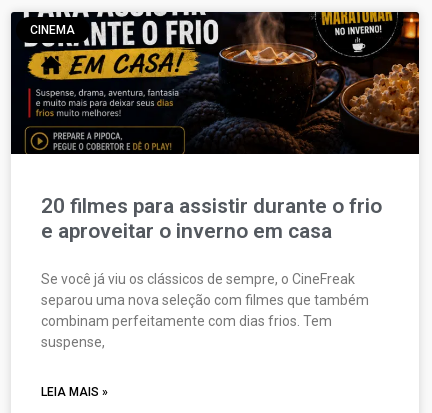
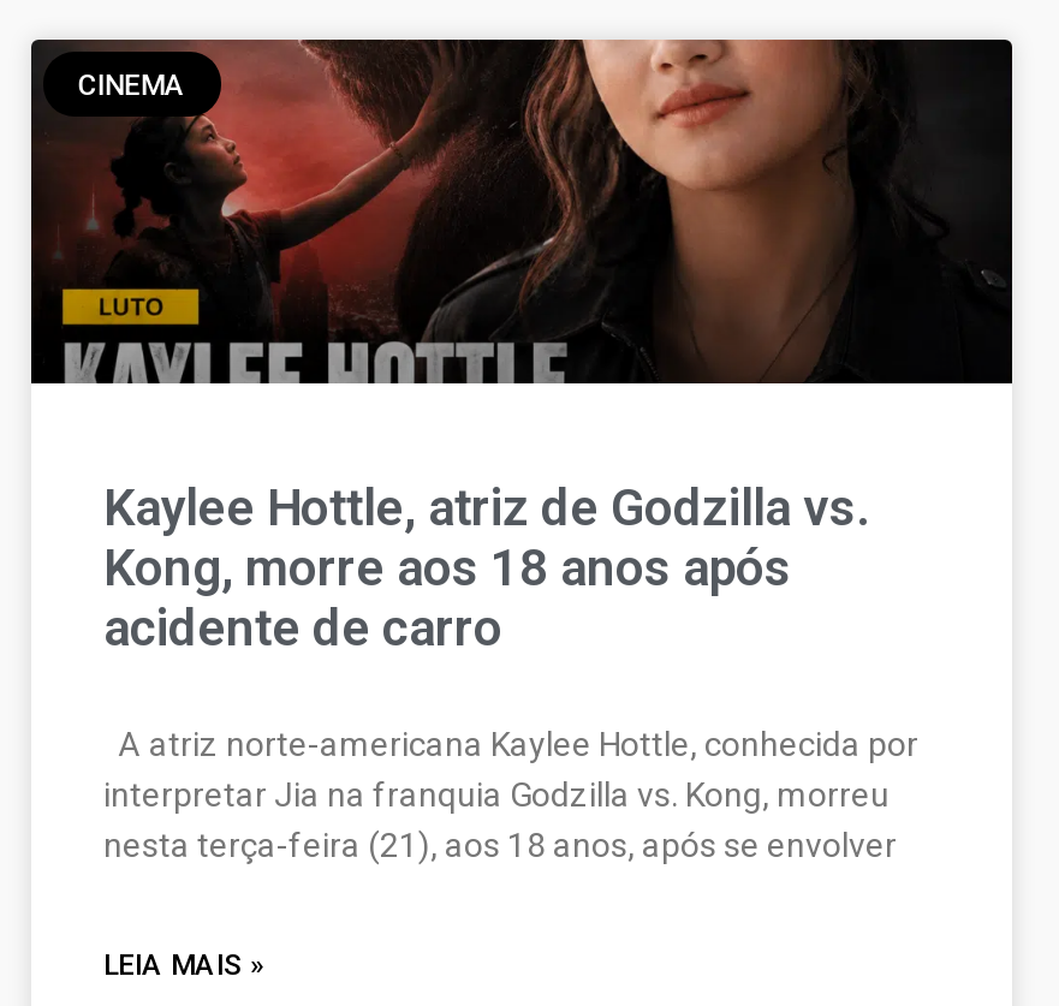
[13,11,420,154] [image] -> [34,37,1015,386] [image]
[41,194,382,243] 20 filmes para assistir durante o frio | e aproveitar o inverno em casa -> [103,481,868,658] Kaylee Hottle, atriz de Godzilla vs. | Kong, morre aos 18 anos após | acidente de carro
[41,271,369,350] Se você já viu os clássicos de sempre, o CineFreak | separou uma nova seleção com filmes que também | combinam perfeitamente com dias frios. Tem | suspense, -> [103,726,918,865] A atriz norte-americana Kaylee Hottle, conhecida por | interpretar Jia na franquia Godzilla vs. Kong, morreu | nesta terça-feira (21), aos 18 anos, após se envolver

